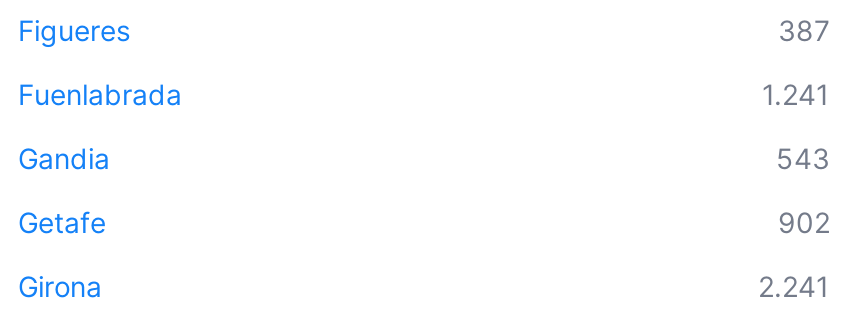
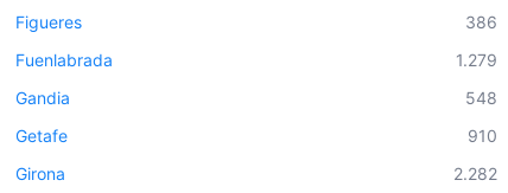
[778,12,830,46] 387 -> [465,11,497,31] 386
[762,76,830,110] 1.241 -> [456,49,497,69] 1.279
[776,140,830,174] 543 -> [465,87,497,107] 548
[778,204,830,238] 902 -> [468,125,497,145] 910
[758,268,830,302] 2.241 -> [453,163,497,183] 2.282

